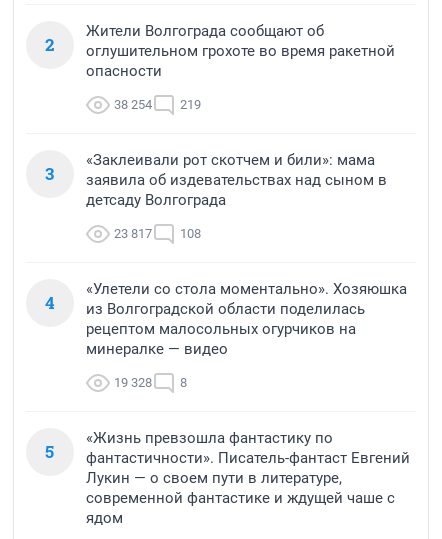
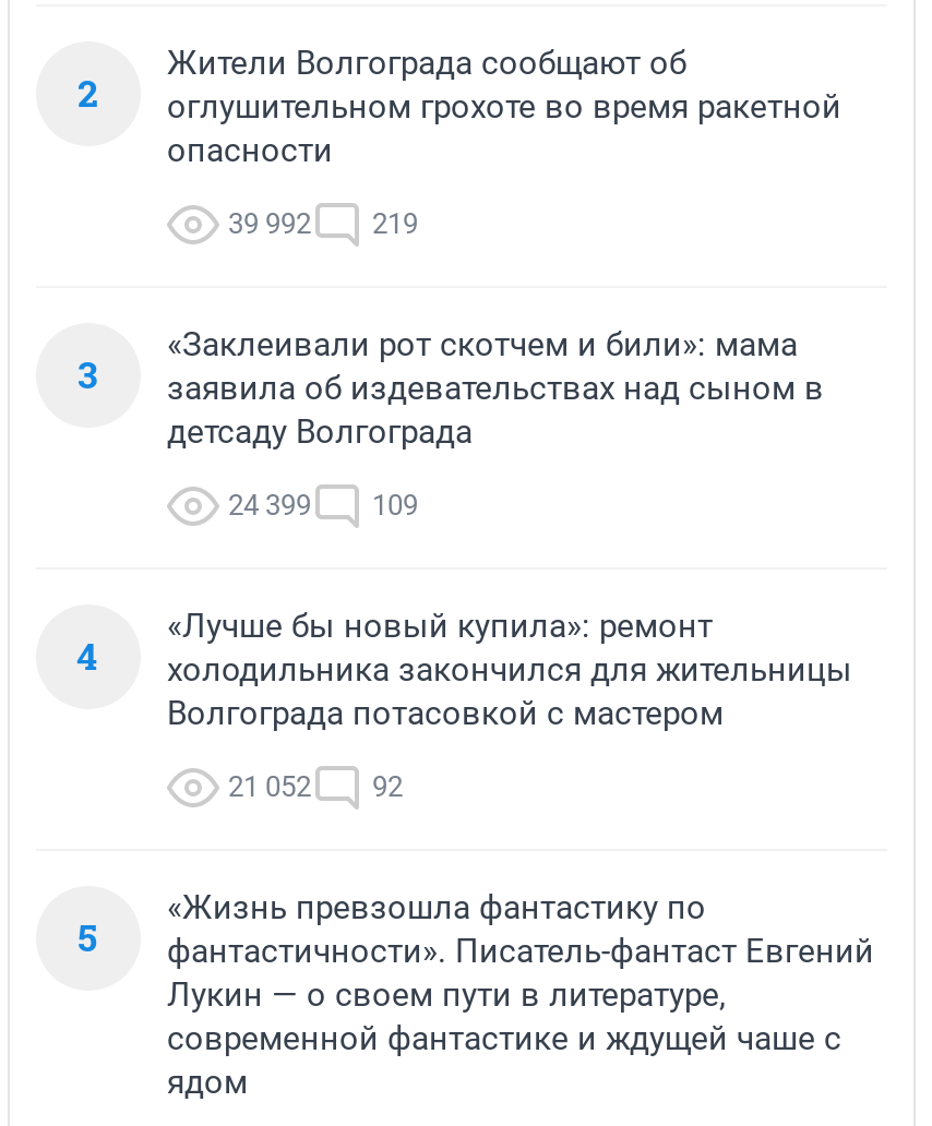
[114,97,201,112] 38 254 219 -> [228,207,418,239] 39 992 219
[114,226,152,241] 23 817 -> [228,488,311,521] 24 399
[180,226,201,241] 108 -> [372,488,418,521] 109
[86,280,407,358] «Улетели со стола моментально». Хозяюшка | из Волгоградской области поделилась | рецептом малосольных огурчиков на | минералке — видео -> [167,606,852,733] «Лучше бы новый купила»: ремонт | холодильника закончился для жительницы | Волгограда потасовкой с мастером
[114,375,187,390] 19 328 | 8 -> [228,770,403,802] 21 052 | 92

